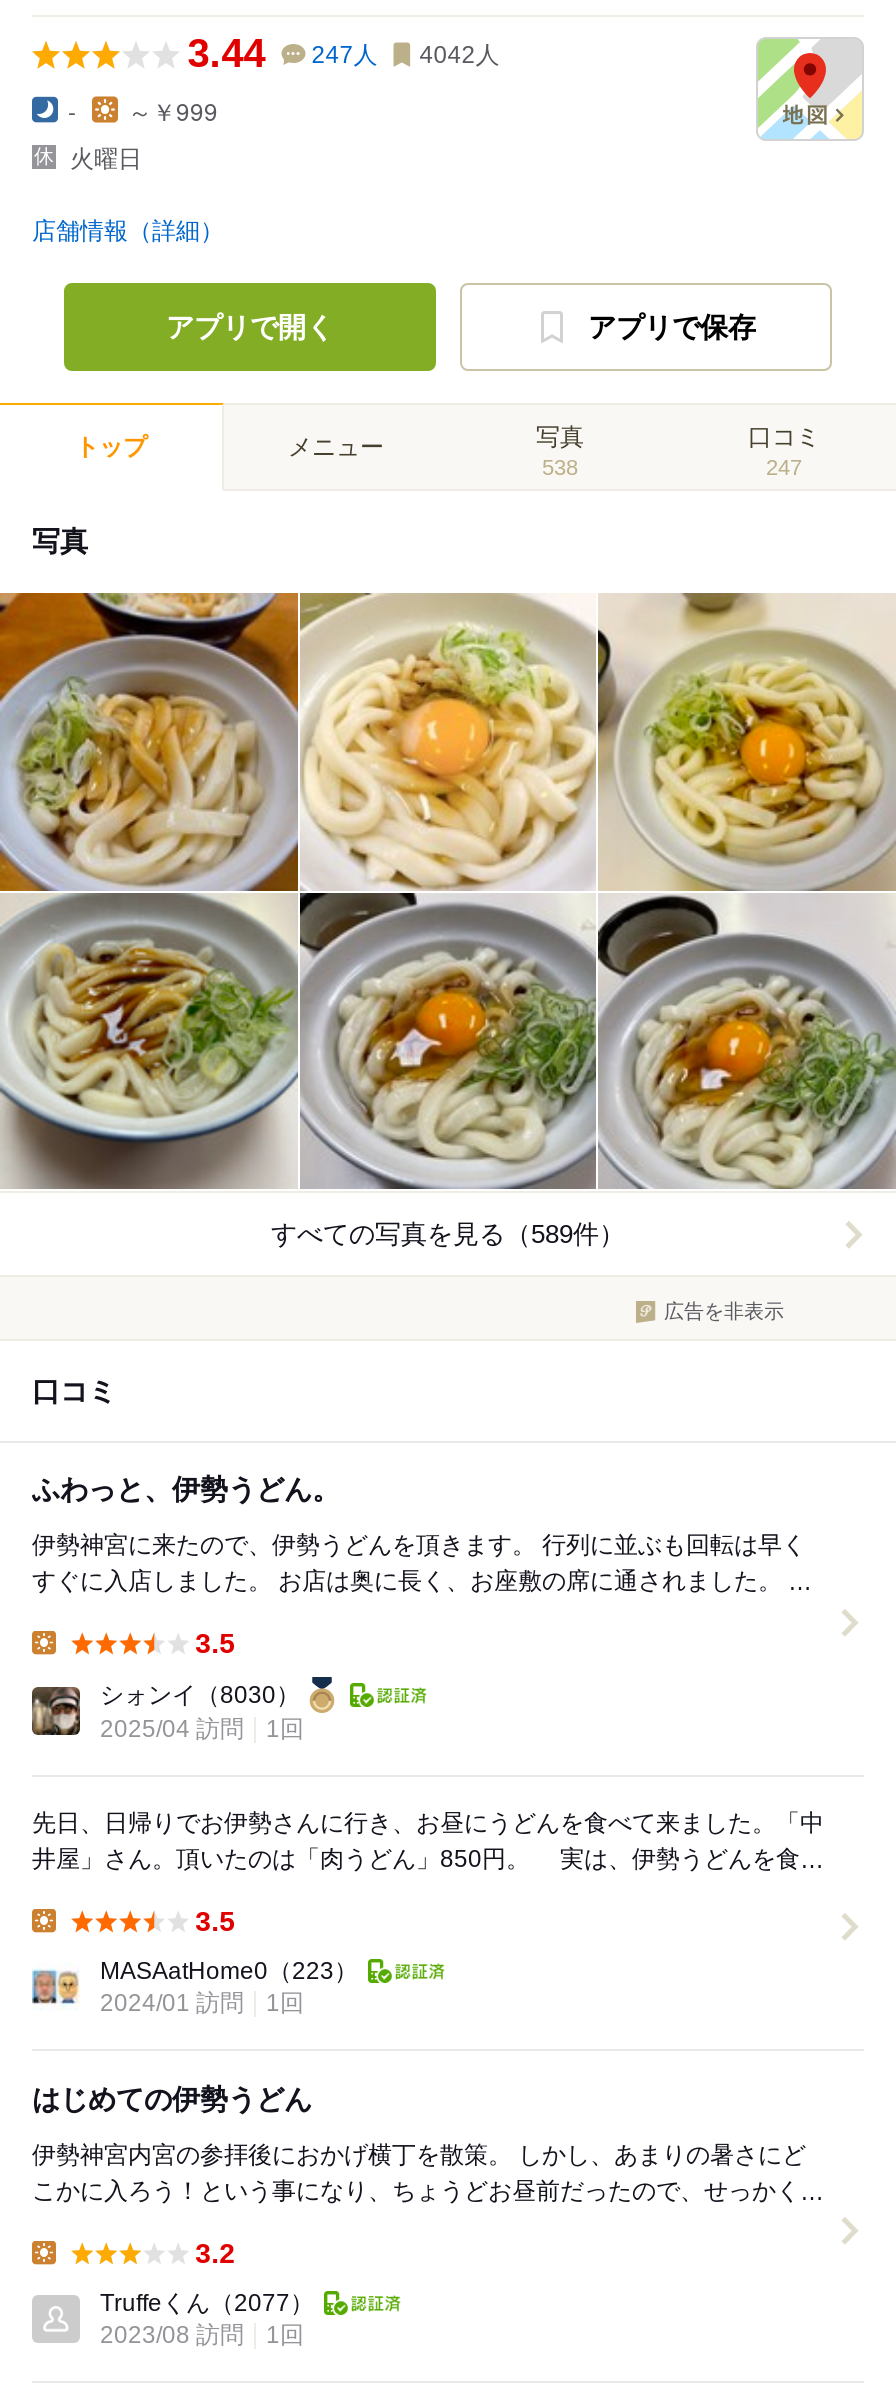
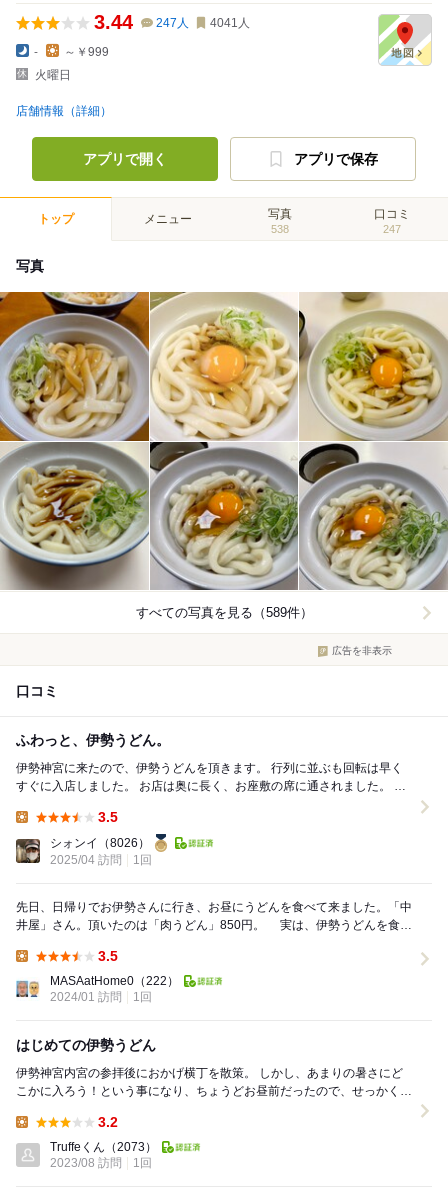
[188,31,500,75] 3.44 247人 4042人 -> [94,11,250,33] 3.44 247人 4041人
[100,1682,300,1710] シォンイ（8030） -> [50,836,150,850] シォンイ（8026）
[100,1958,358,1986] MASAatHome0（223） -> [50,974,179,988] MASAatHome0（222）
[100,2290,314,2318] Truffeくん（2077） -> [50,1140,157,1154] Truffeくん（2073）

